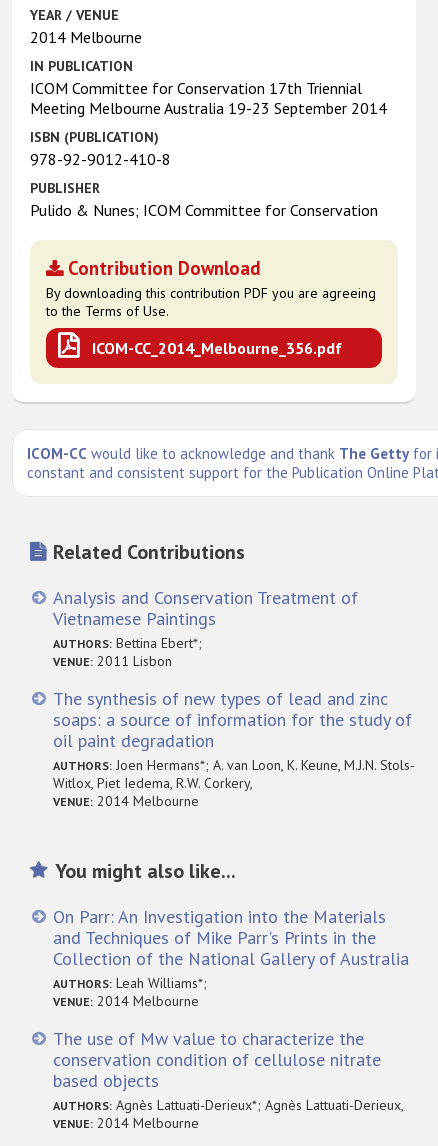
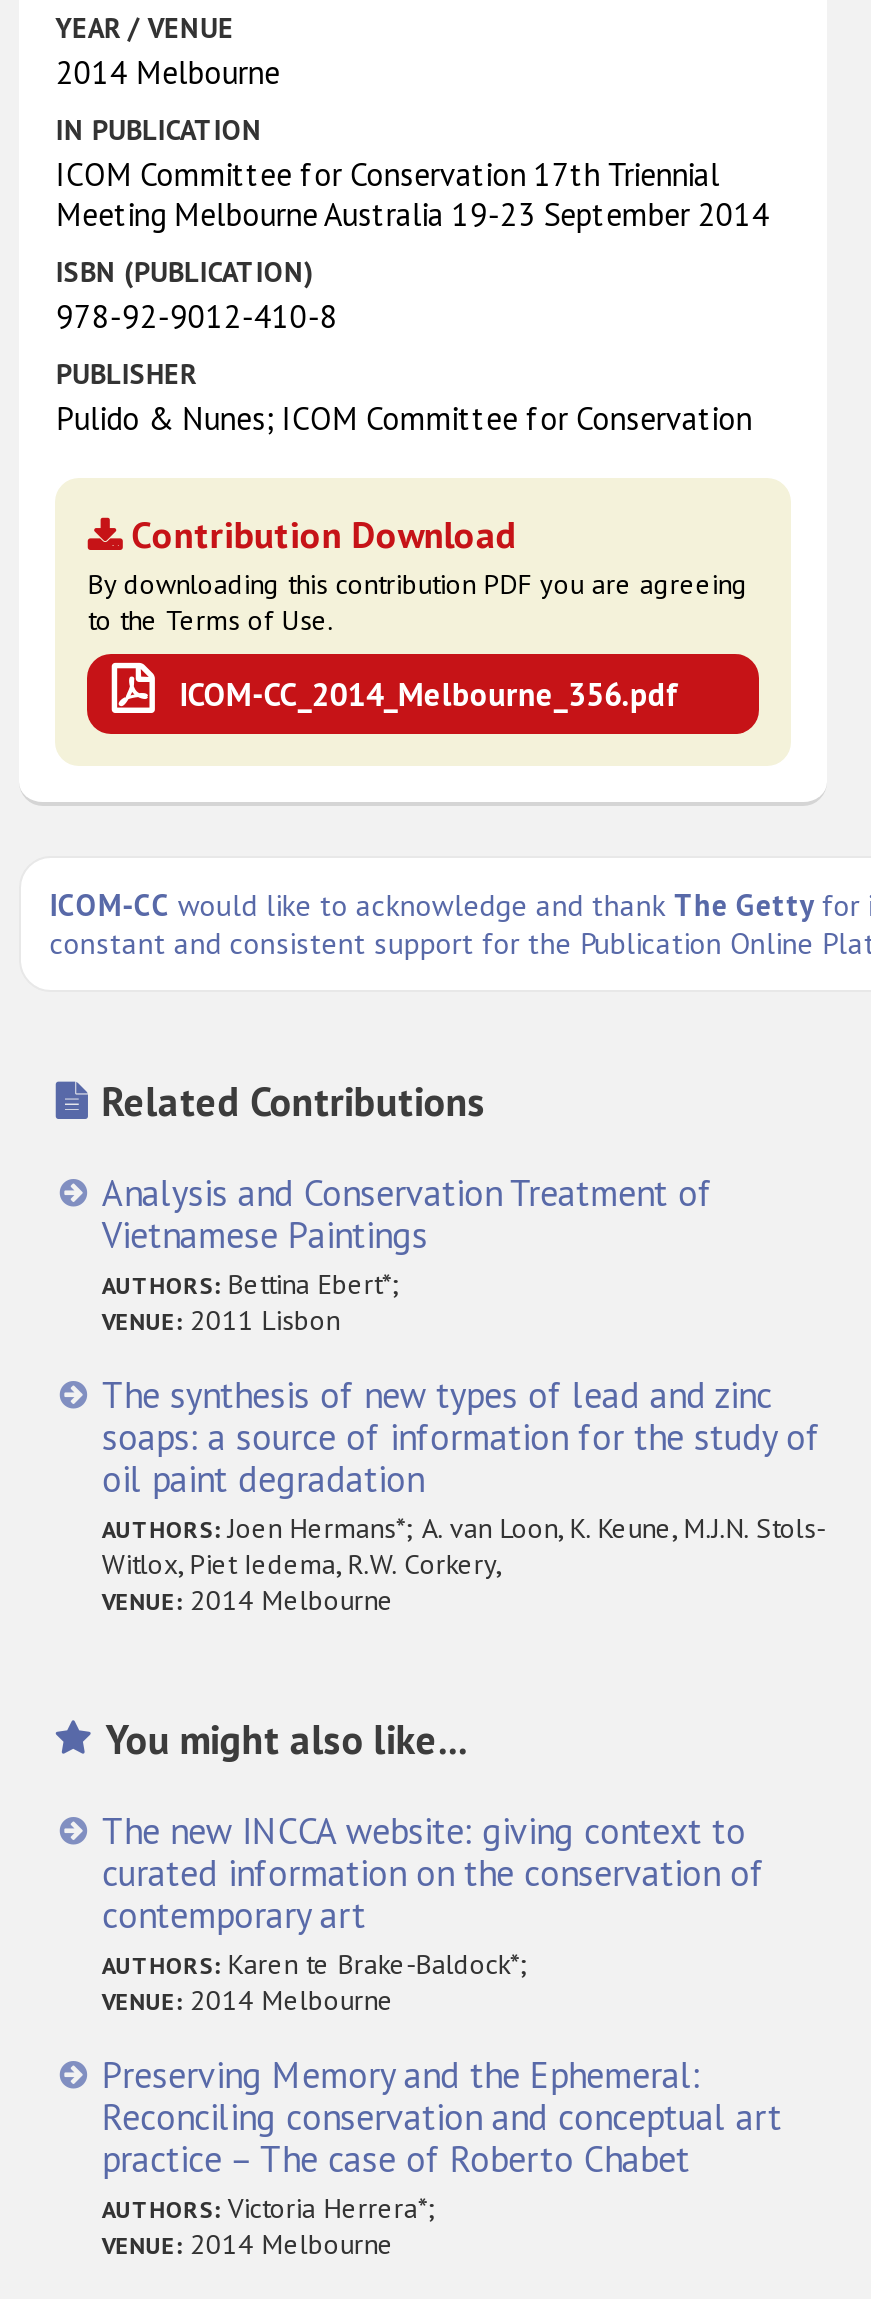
[53,904,409,991] On Parr: An Investigation into the Materials | and Techniques of Mike Parr's Prints in the | Collection of the National Gallery of Australia | AUTHORS: Leah Williams*; -> [102,1807,764,1981] The new INCCA website: giving context to | curated information on the conservation of | contemporary art | AUTHORS: Karen te Brake-Baldock*;
[53,1026,404,1113] The use of Mw value to characterize the | conservation condition of cellulose nitrate | based objects | AUTHORS: Agnès Lattuati-Derieux*; Agnès Lattuati-Derieux, -> [102,2051,782,2225] Preserving Memory and the Ephemeral: | Reconciling conservation and conceptual art | practice – The case of Roberto Chabet | AUTHORS: Victoria Herrera*;

